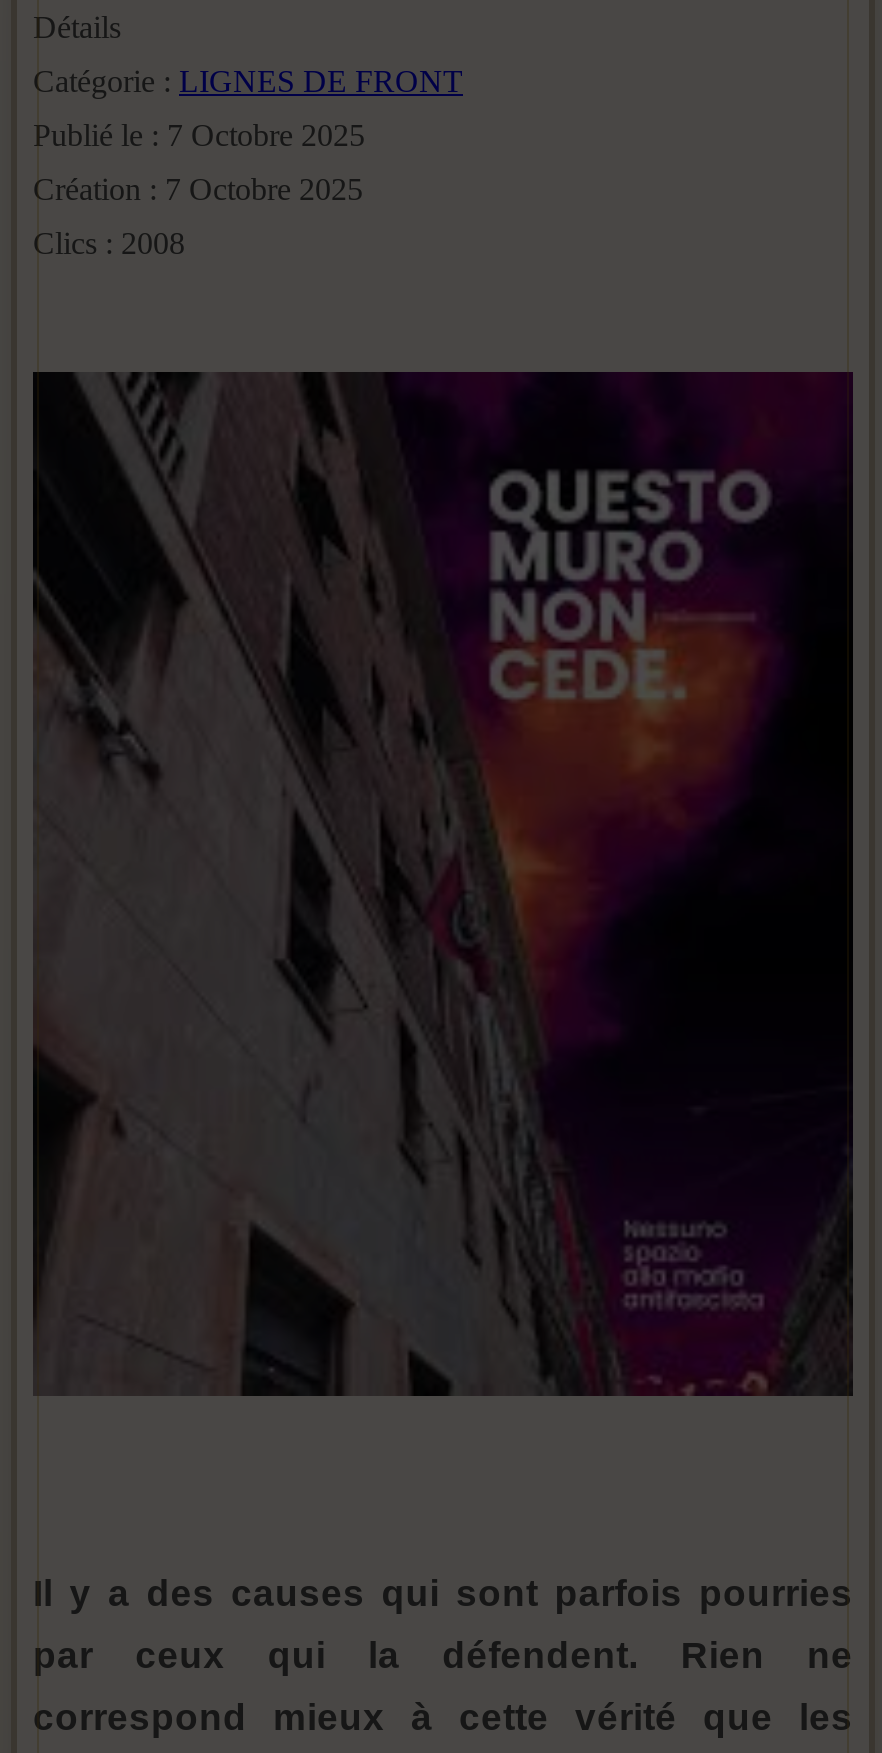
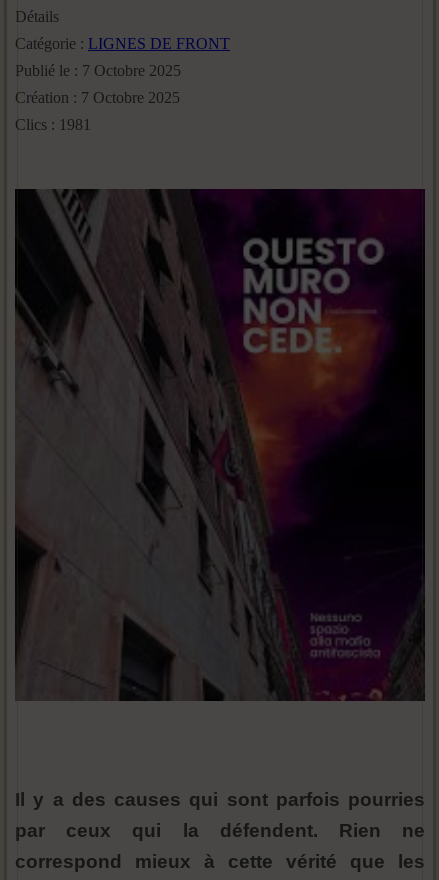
[33,226,185,260] Clics : 2008 -> [15,116,91,133] Clics : 1981

